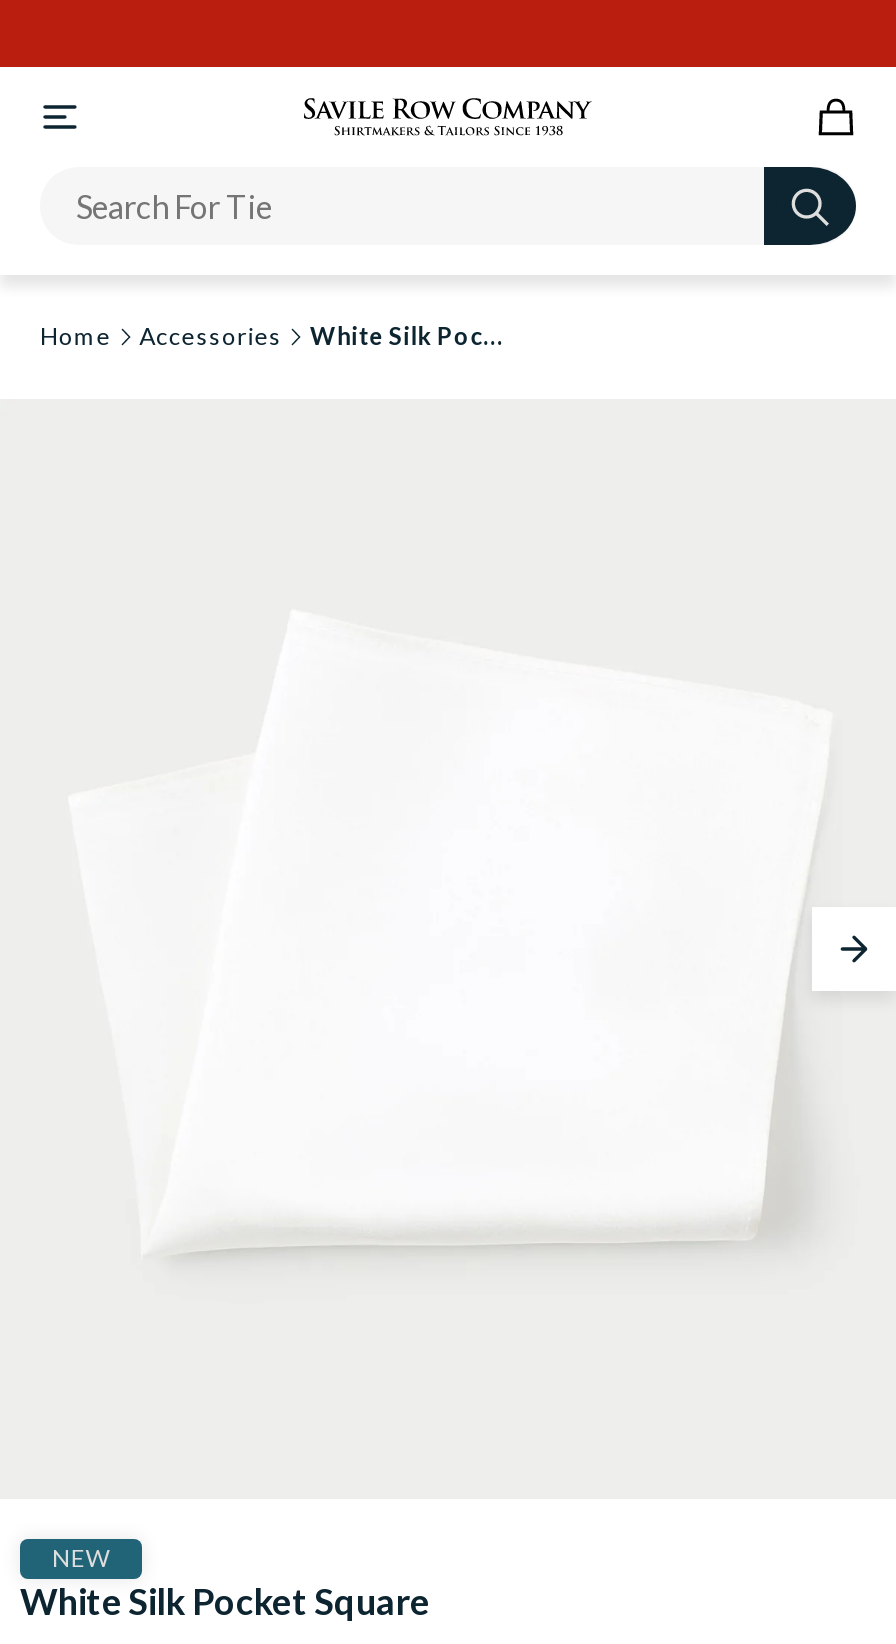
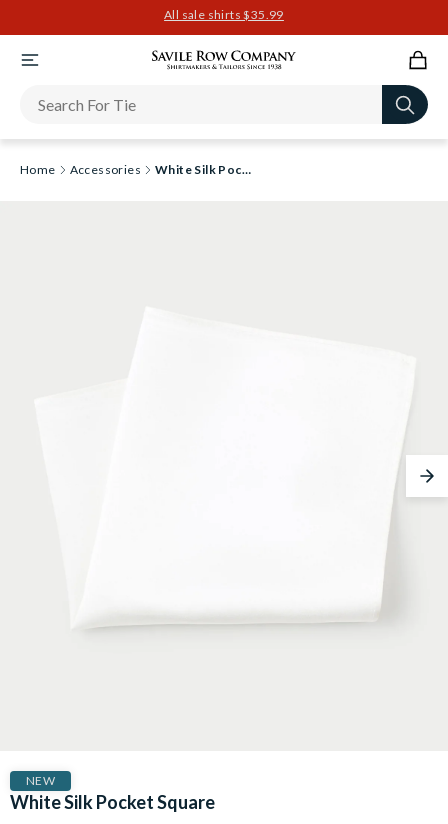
none -> [164,7,284,22] All sale shirts $35.99

